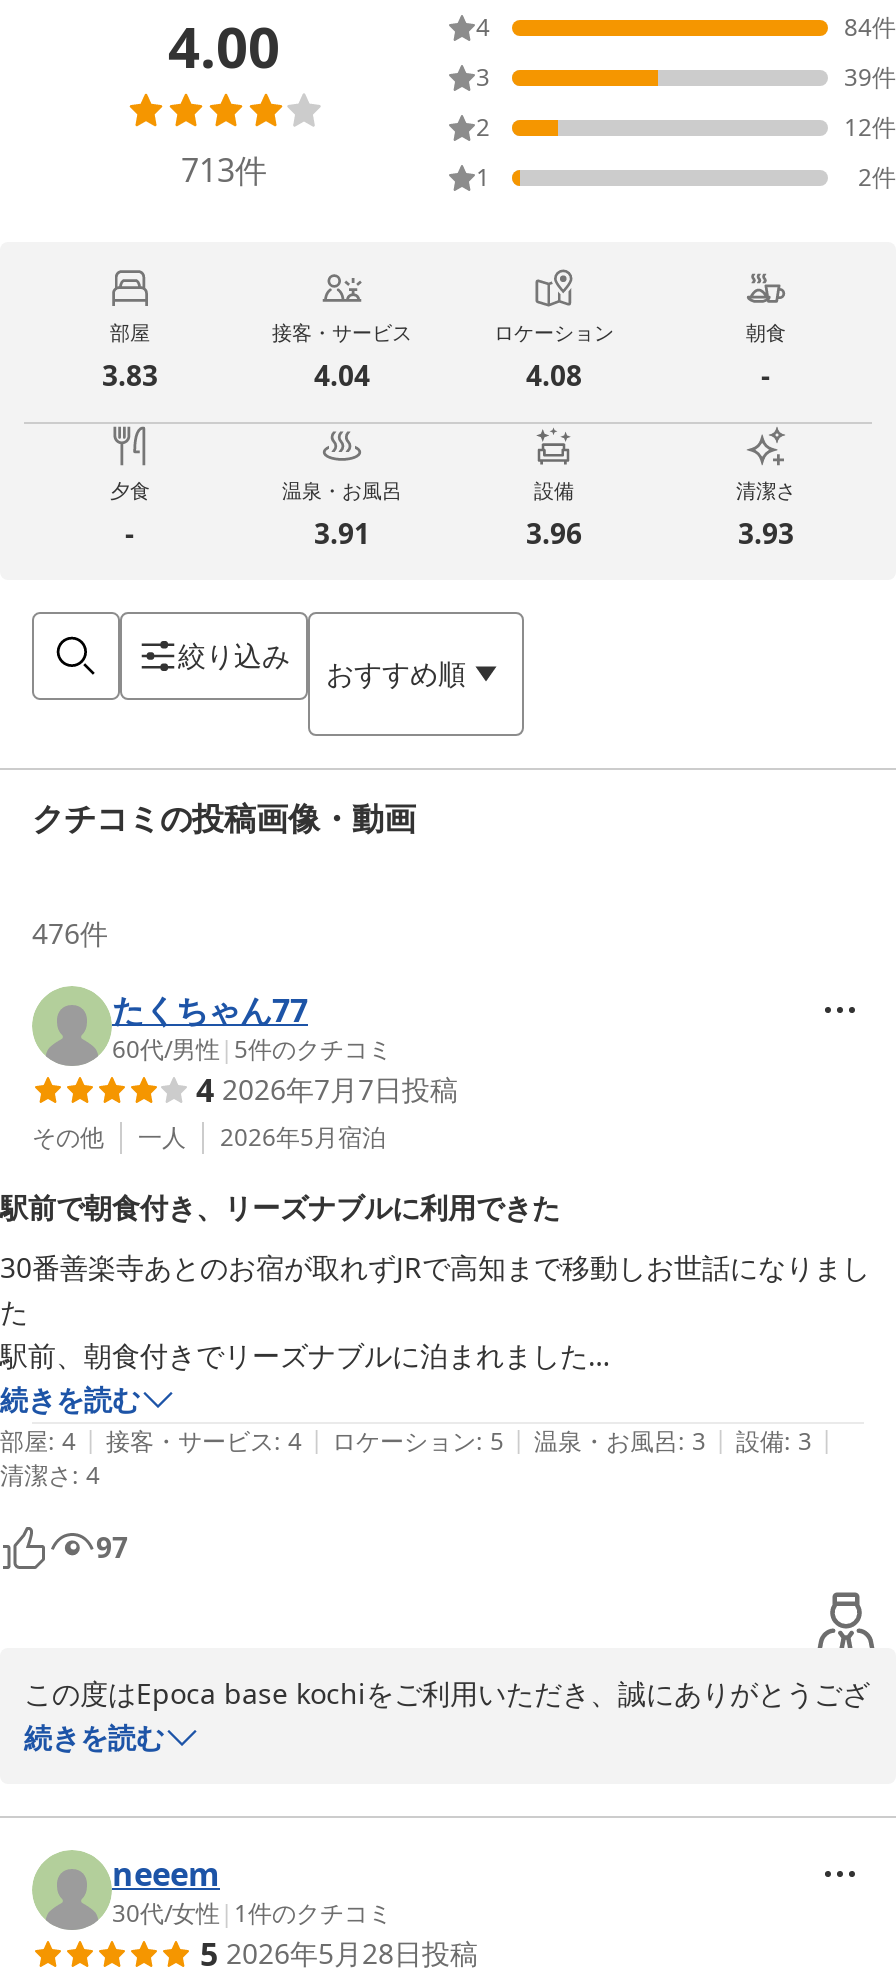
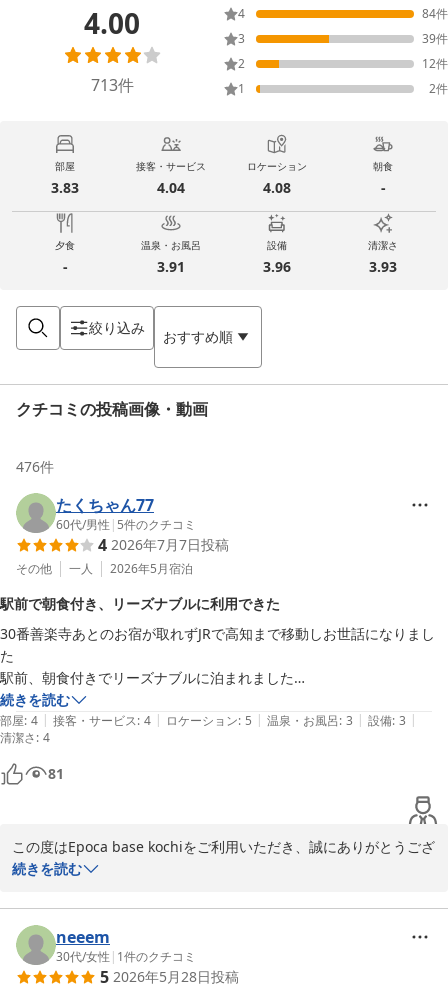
[96,1528,128,1566] 97 -> [48,764,64,783] 81

